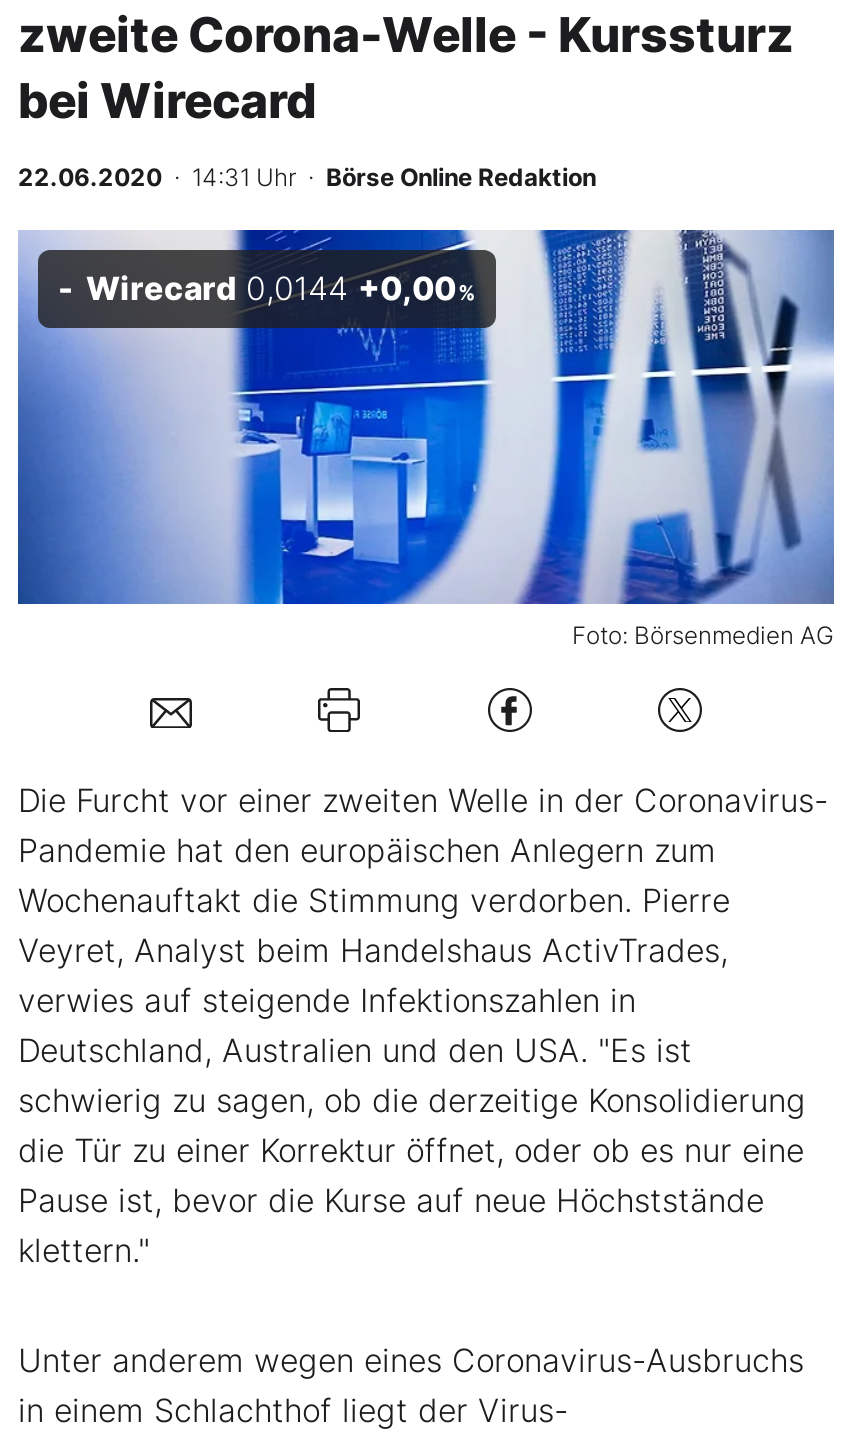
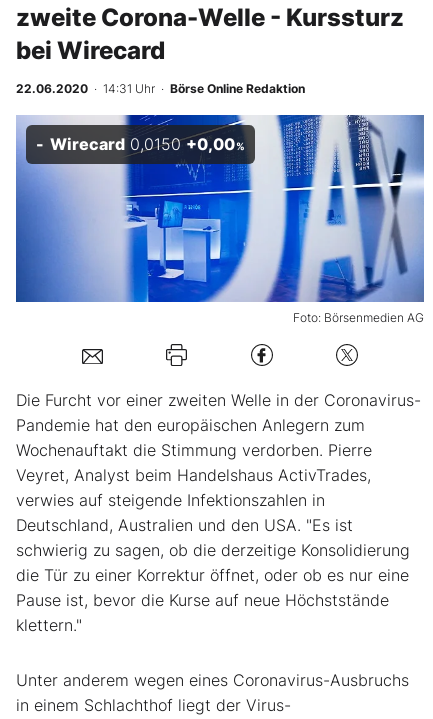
[86,268,476,308] Wirecard 0,0144 +0,00% -> [50,134,245,154] Wirecard 0,0150 +0,00%

